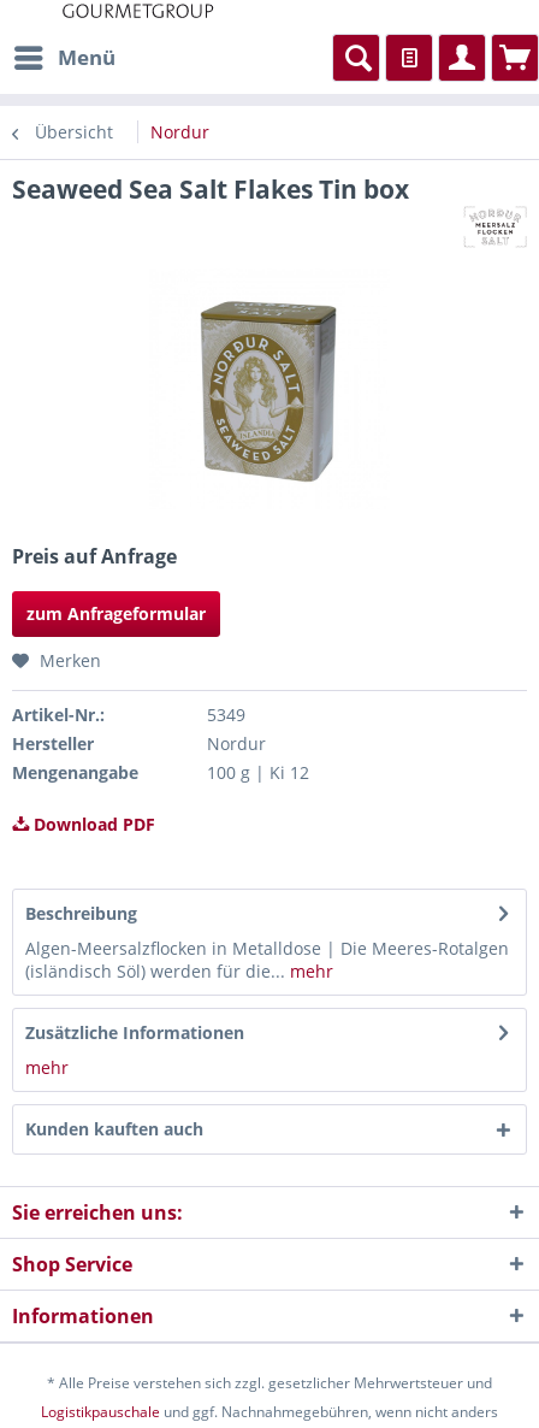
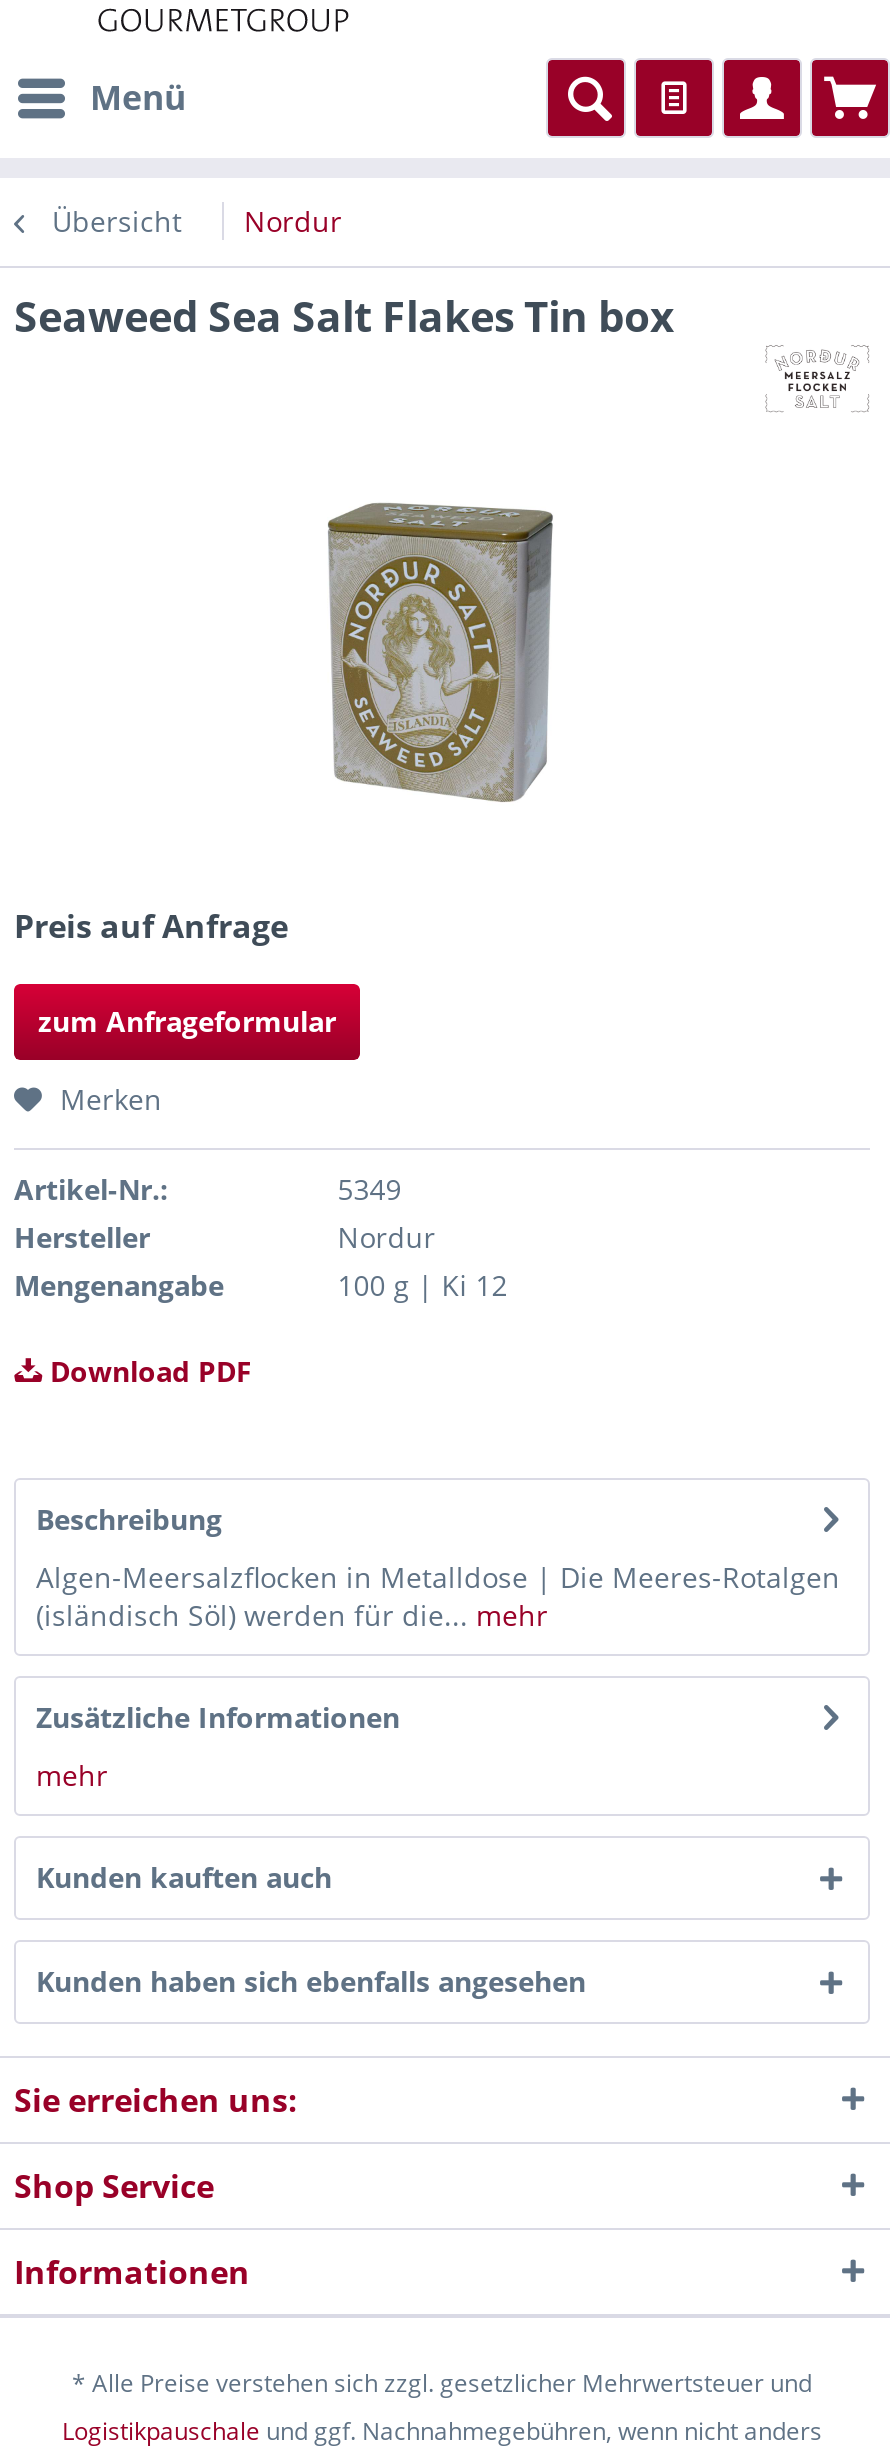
none -> [36,1962,586,2000] Kunden haben sich ebenfalls angesehen

